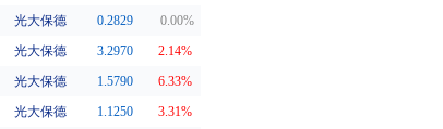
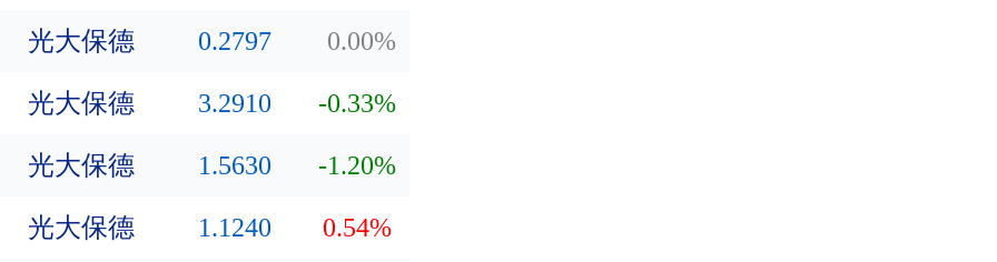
[97,13,194,28] 0.2829 0.00% -> [198,26,396,57] 0.2797 0.00%
[97,43,133,59] 3.2970 -> [198,88,272,119] 3.2910
[158,43,192,59] 2.14% -> [318,88,396,119] -0.33%
[97,74,133,89] 1.5790 -> [198,150,272,181] 1.5630
[158,74,192,89] 6.33% -> [318,150,396,181] -1.20%
[97,104,133,119] 1.1250 -> [198,212,272,243] 1.1240
[158,104,192,119] 3.31% -> [323,212,392,243] 0.54%

